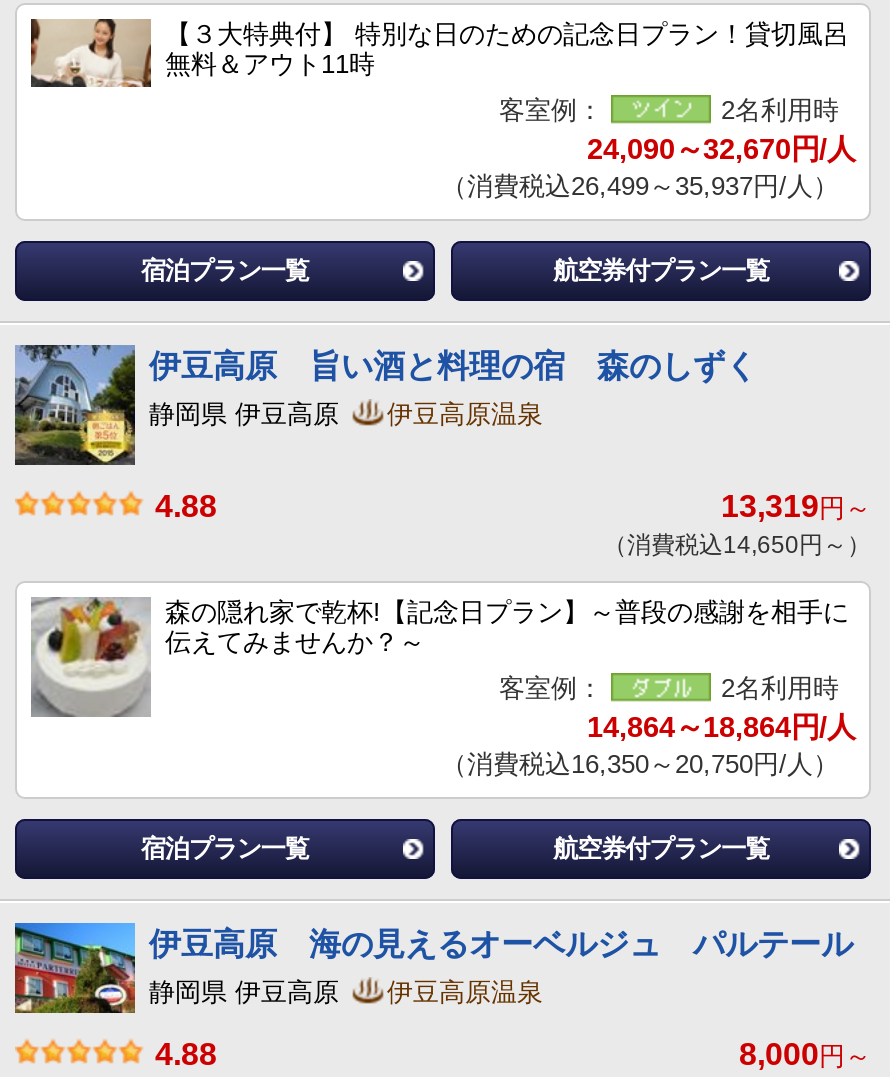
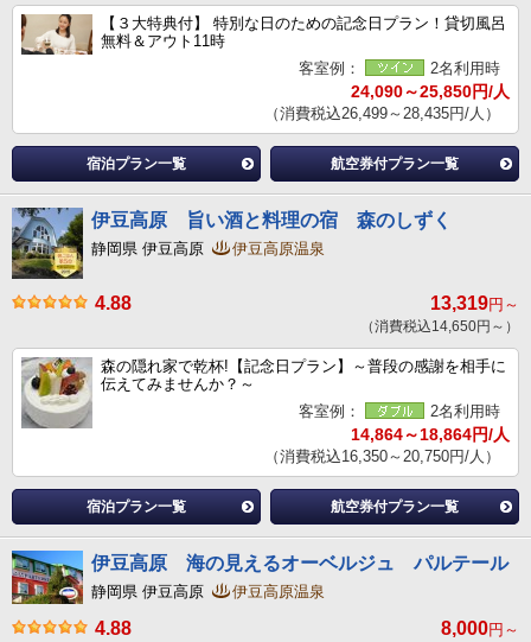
[587,133,855,165] 24,090～32,670円/人 -> [351,82,510,101] 24,090～25,850円/人
[441,171,839,201] （消費税込26,499～35,937円/人） -> [264,104,500,122] （消費税込26,499～28,435円/人）

